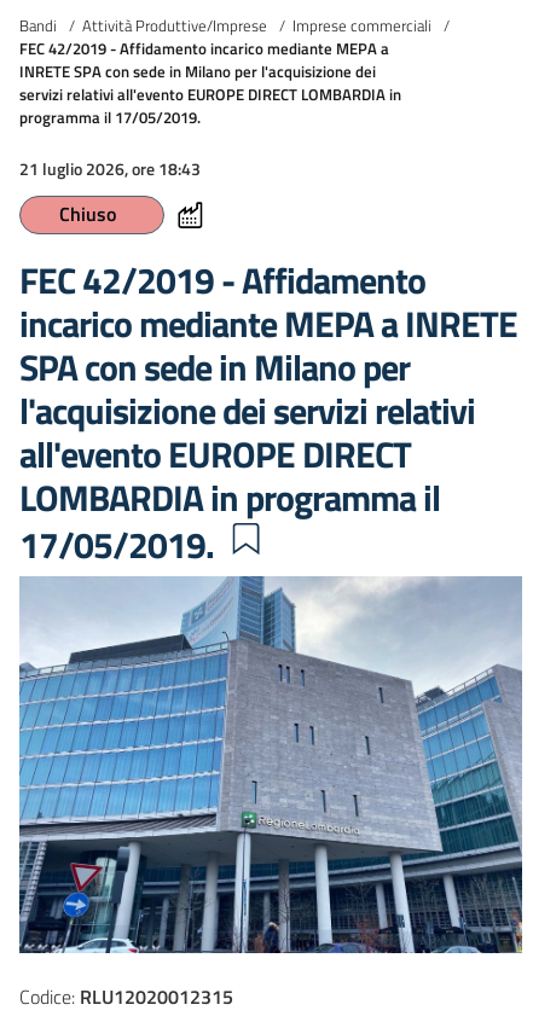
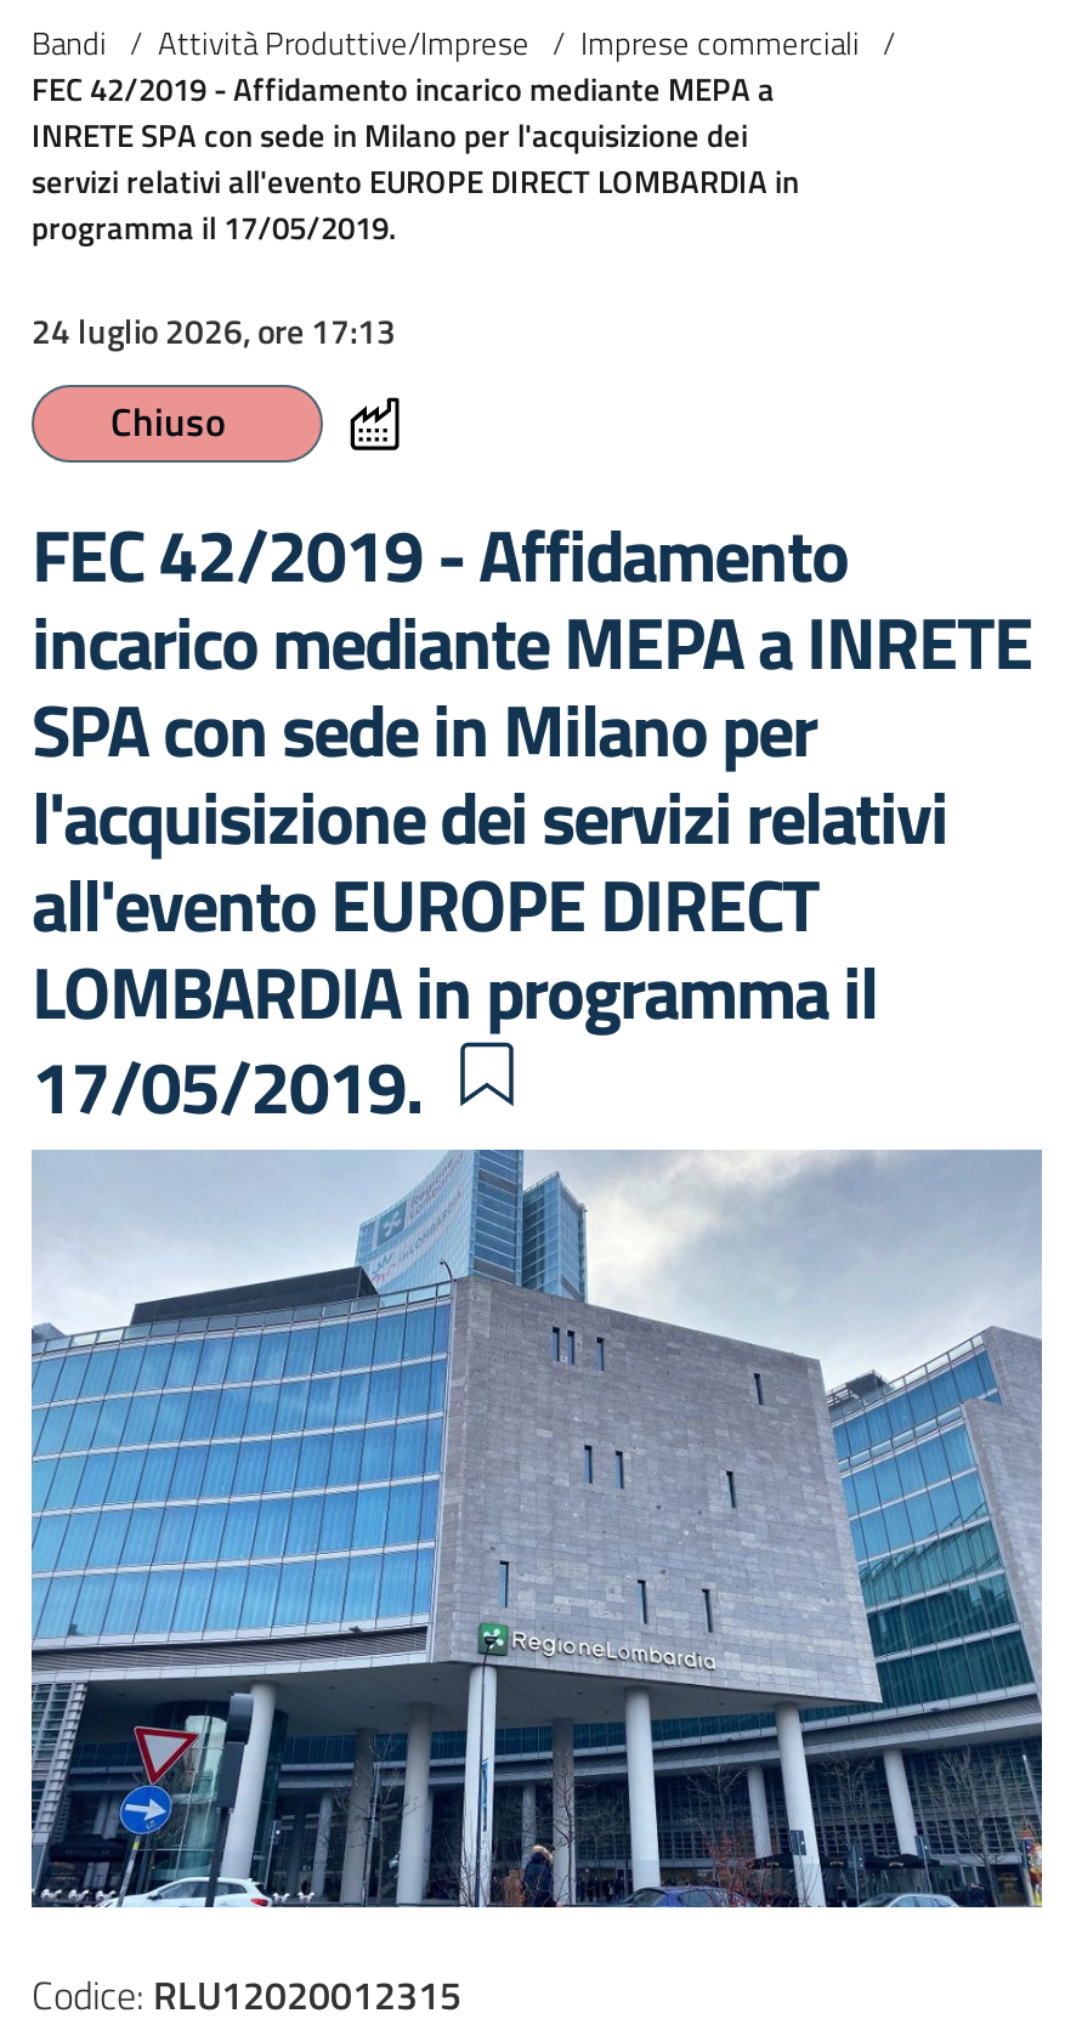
[19,156,201,181] 21 luglio 2026, ore 18:43 -> [32,305,396,356] 24 luglio 2026, ore 17:13

